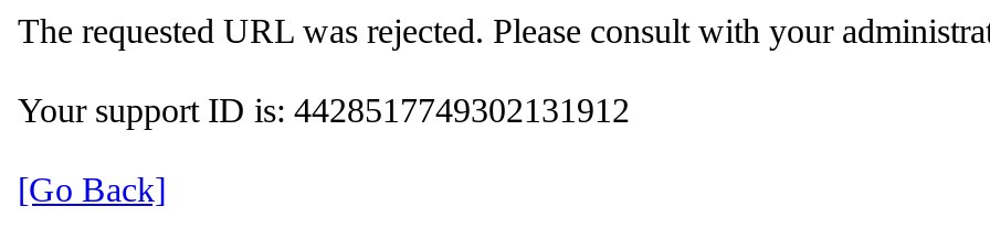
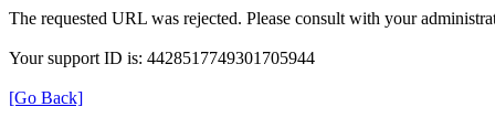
[18,91,630,129] Your support ID is: 4428517749302131912 -> [9,49,315,67] Your support ID is: 4428517749301705944

